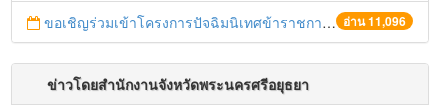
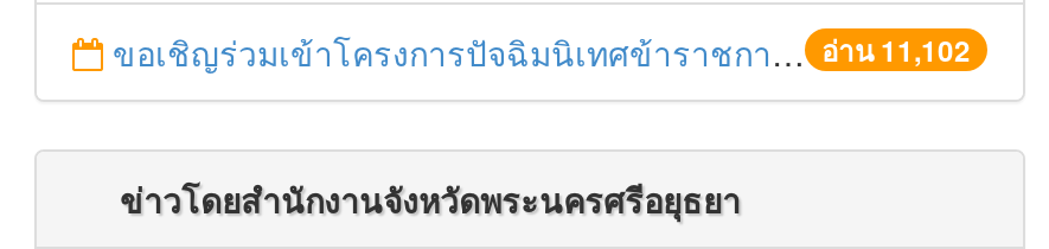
[343,12,406,30] อ่าน 11,096 -> [821,28,971,71] อ่าน 11,102

